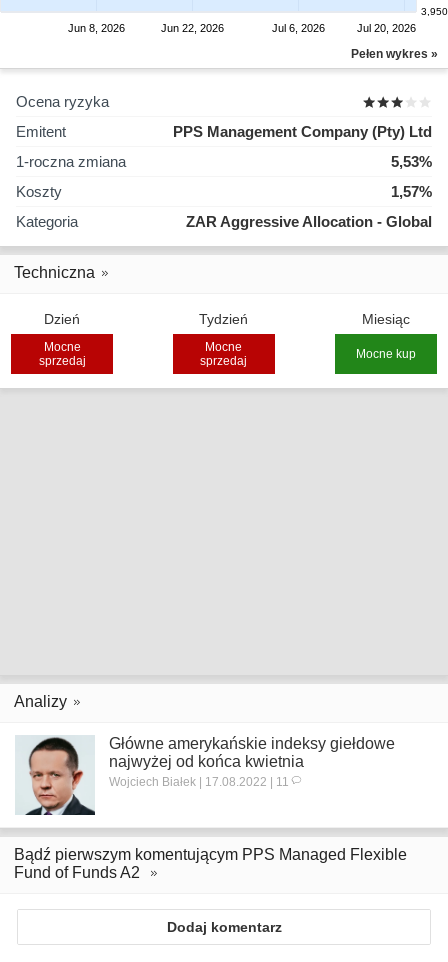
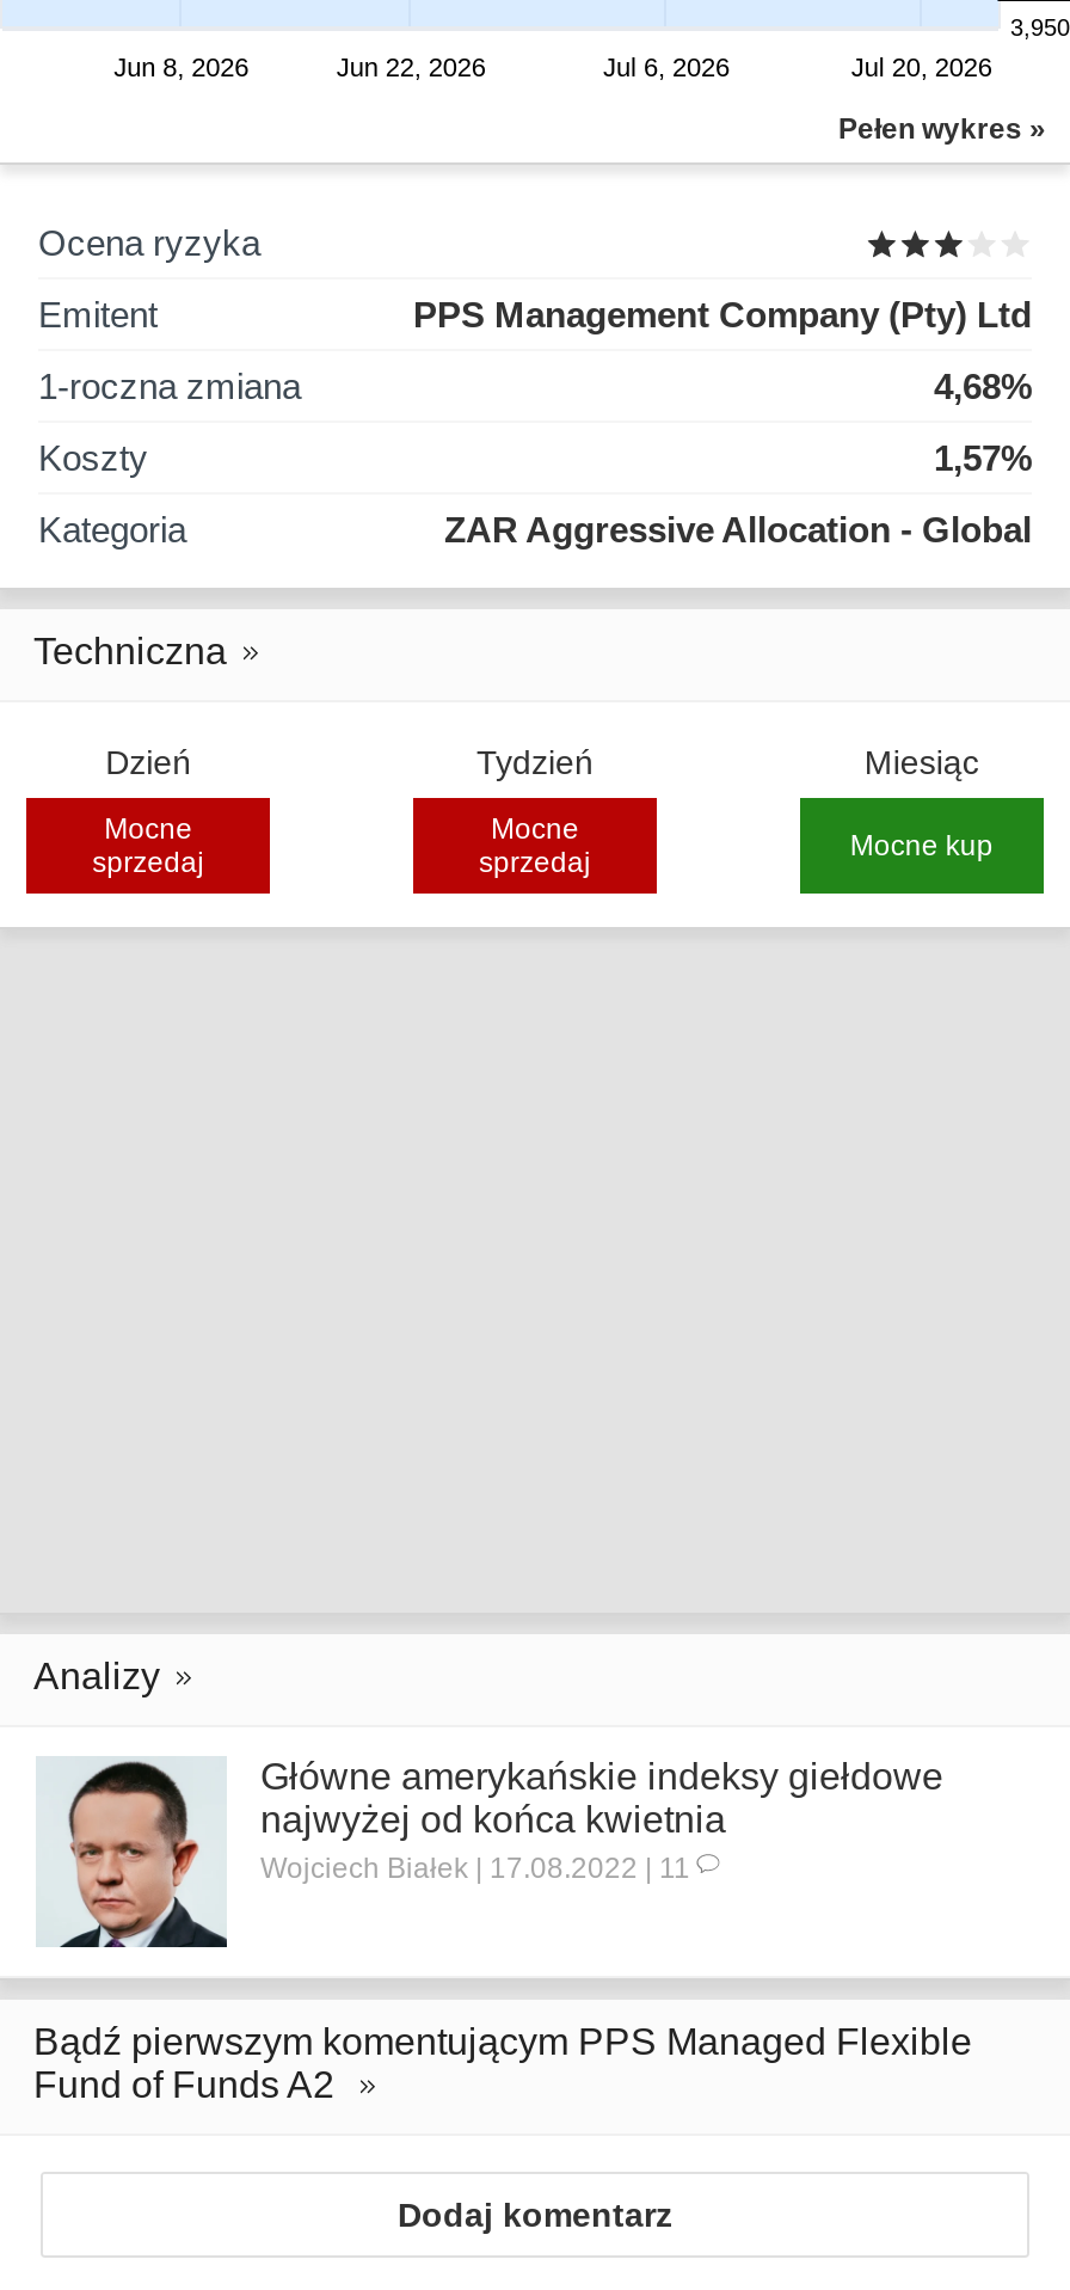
[391,153,432,170] 5,53% -> [934,366,1032,406] 4,68%

